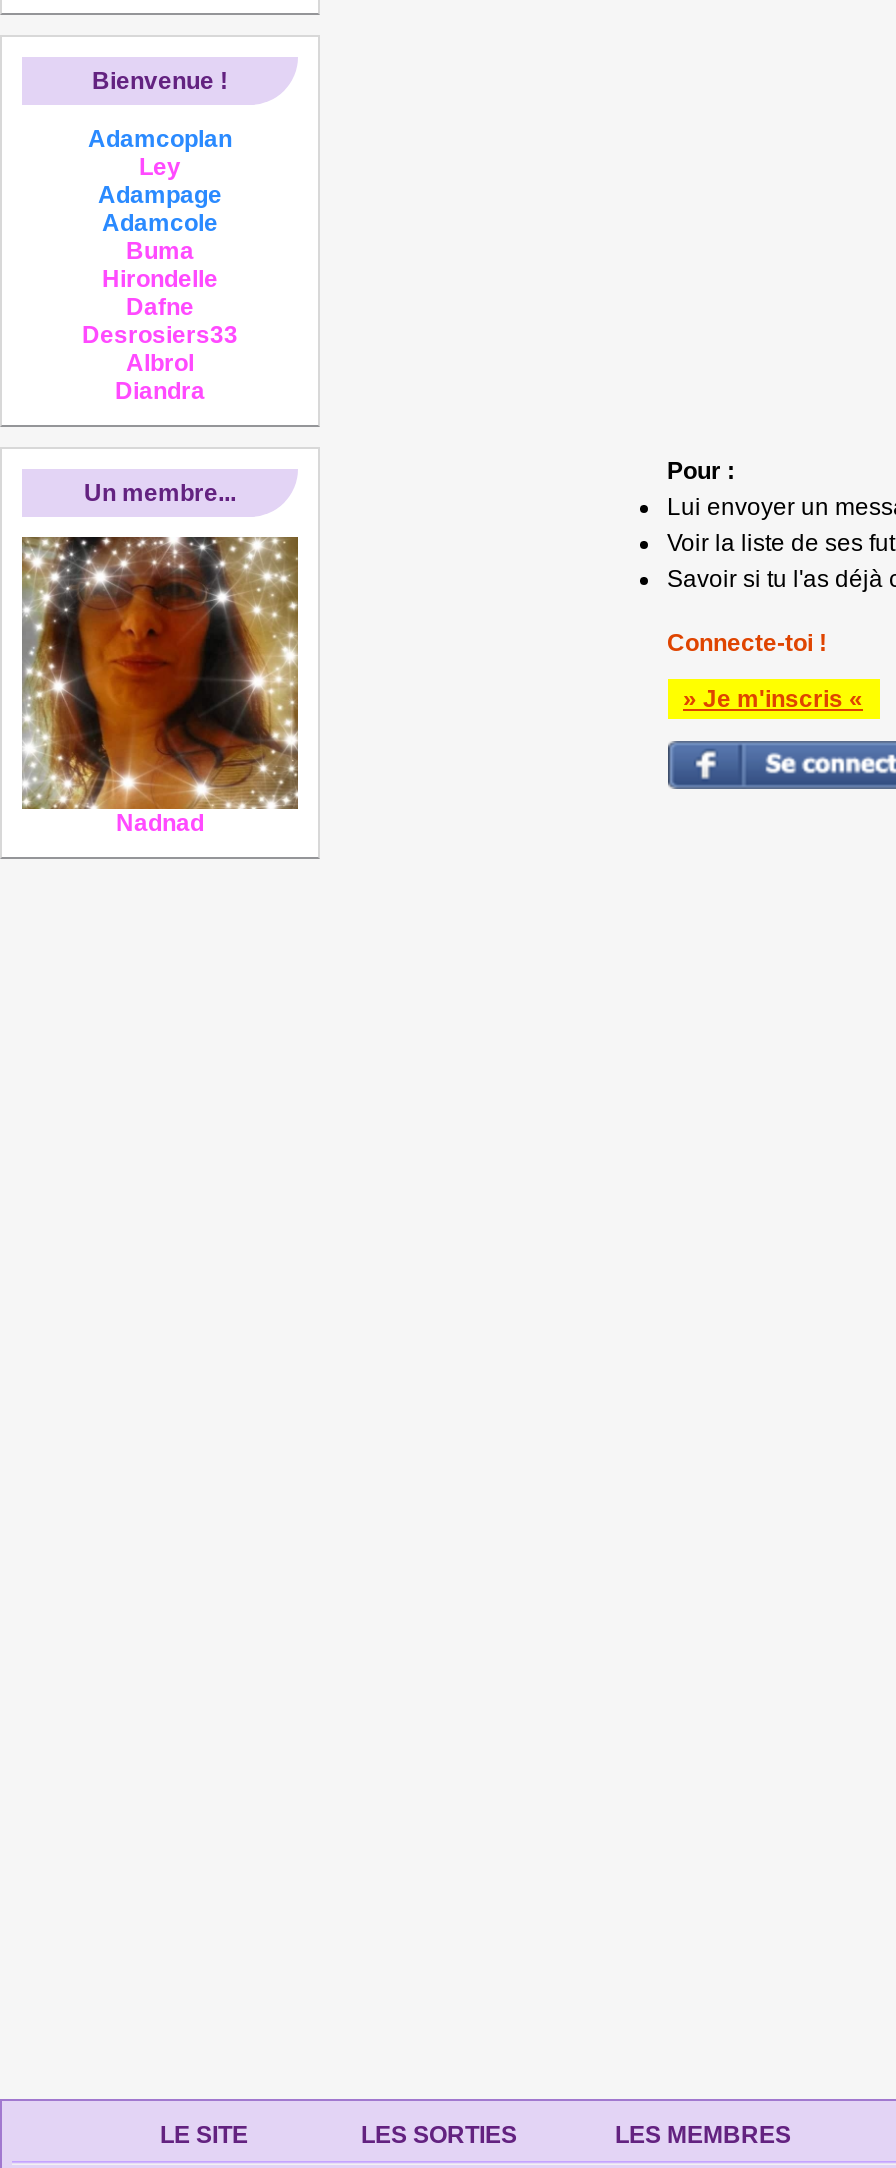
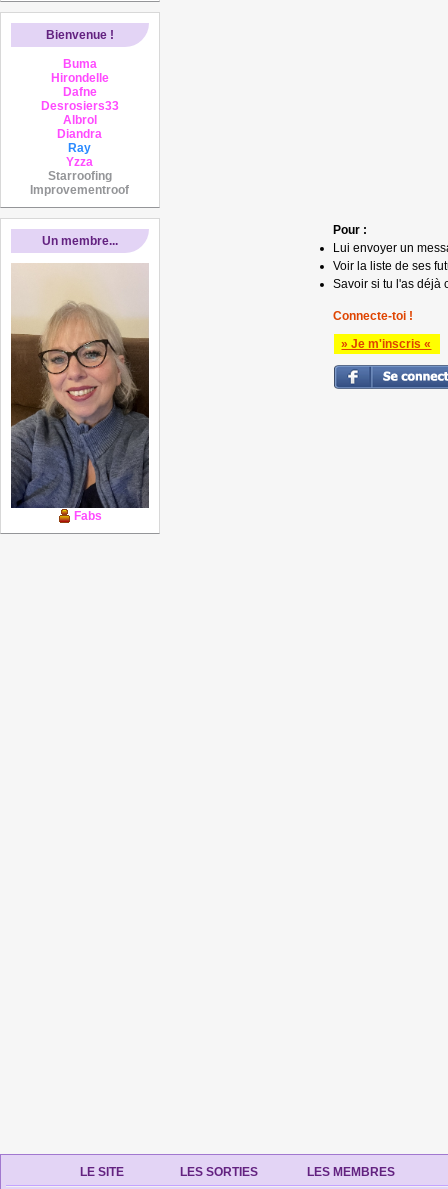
[88,125,232,237] Adamcoplan | Ley | Adampage | Adamcole -> none
moved [82,237,238,405] -> [41,57,119,141]: Buma | Hirondelle | Dafne | Desrosiers33 | Albrol | Diandra
none -> [30,141,129,197] Ray | Yzza | Starroofing | Improvementroof
[22,535,300,836] [image] | Nadnad -> [10,263,150,523] [image] | Fabs

